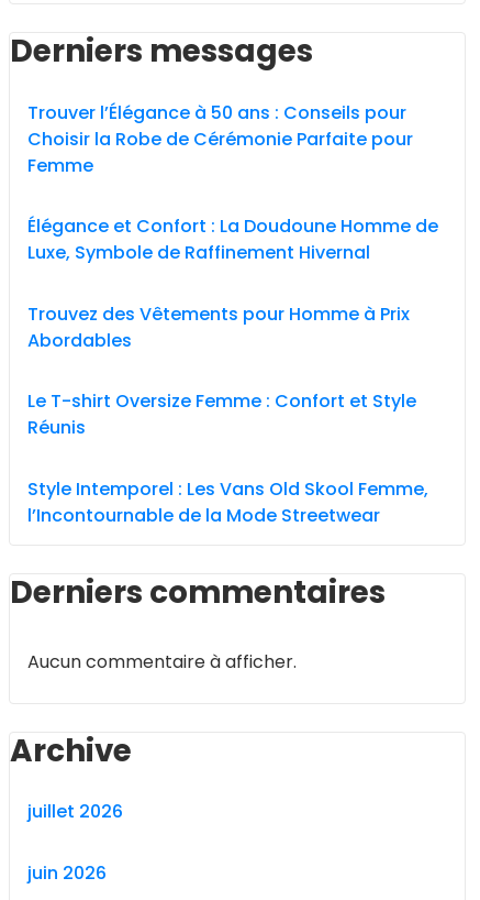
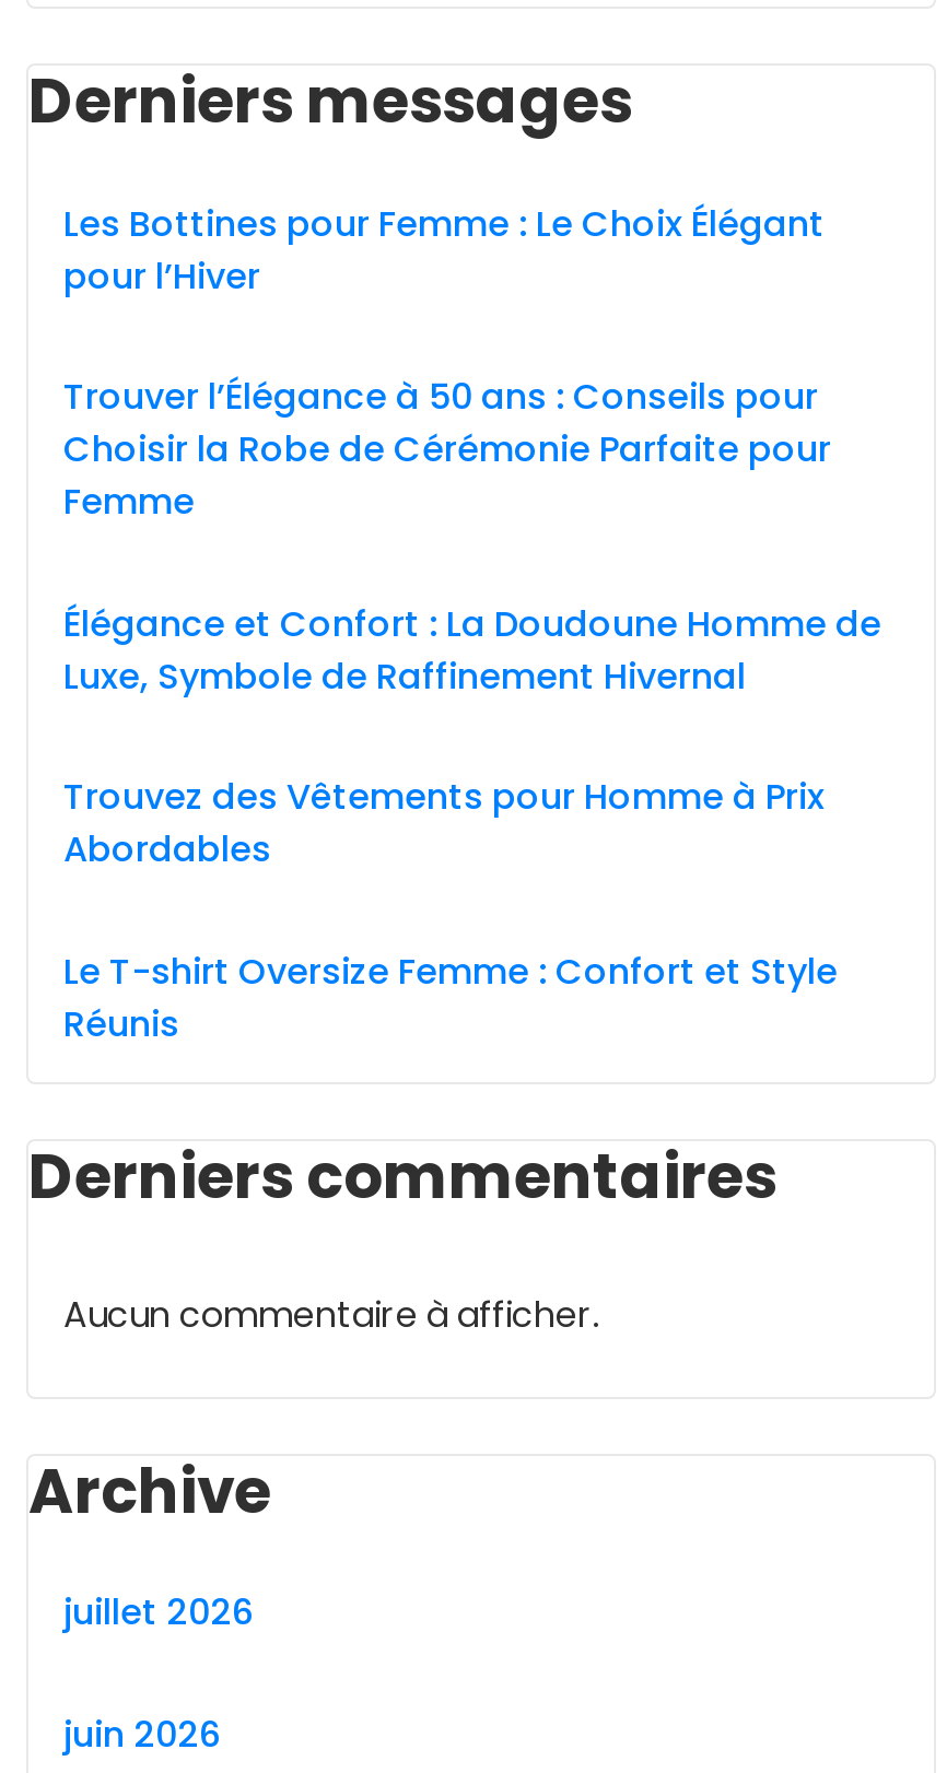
none -> [63,198,825,301] Les Bottines pour Femme : Le Choix Élégant | pour l’Hiver
moved [27,100,438,440] -> [63,372,881,1048]: Trouver l’Élégance à 50 ans : Conseils pour | Choisir la Robe de Cérémonie Parfaite pour | Femme | ... | Le T-shirt Oversize Femme : Confort et Style | Réunis
[27,476,428,528] Style Intemporel : Les Vans Old Skool Femme, | l’Incontournable de la Mode Streetwear -> none

